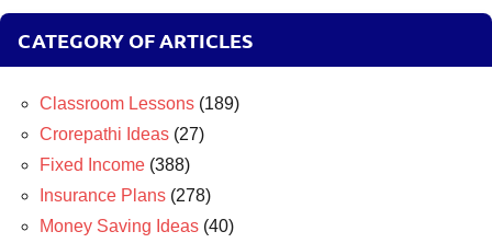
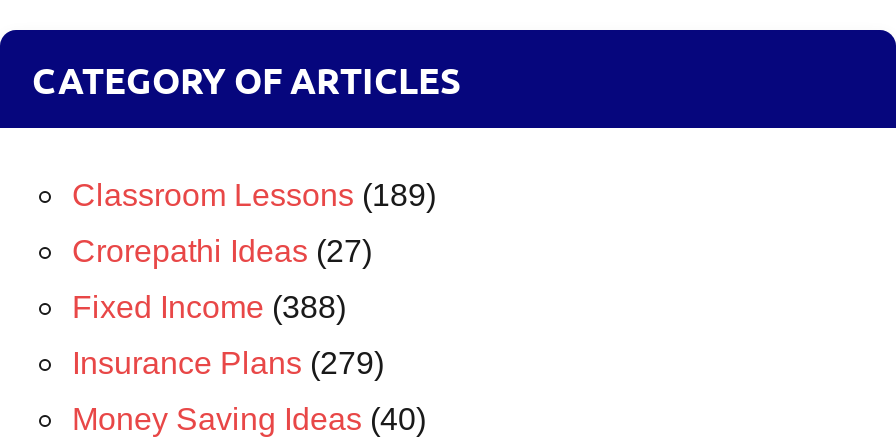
[40,186,211,205] Insurance Plans (278) -> [72,346,384,380] Insurance Plans (279)

